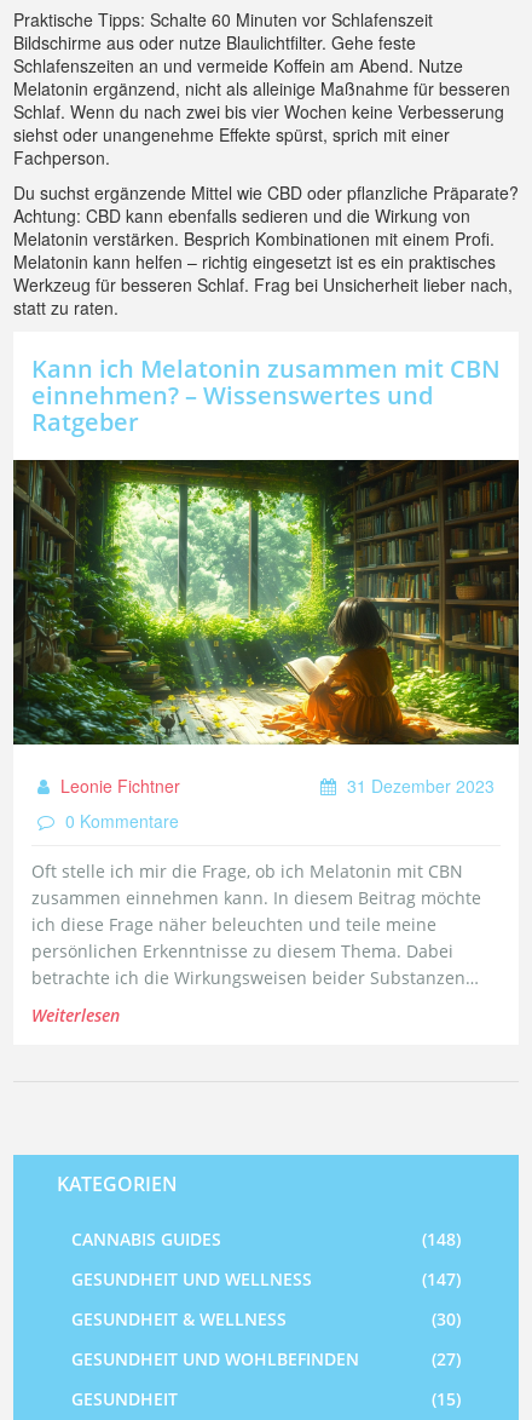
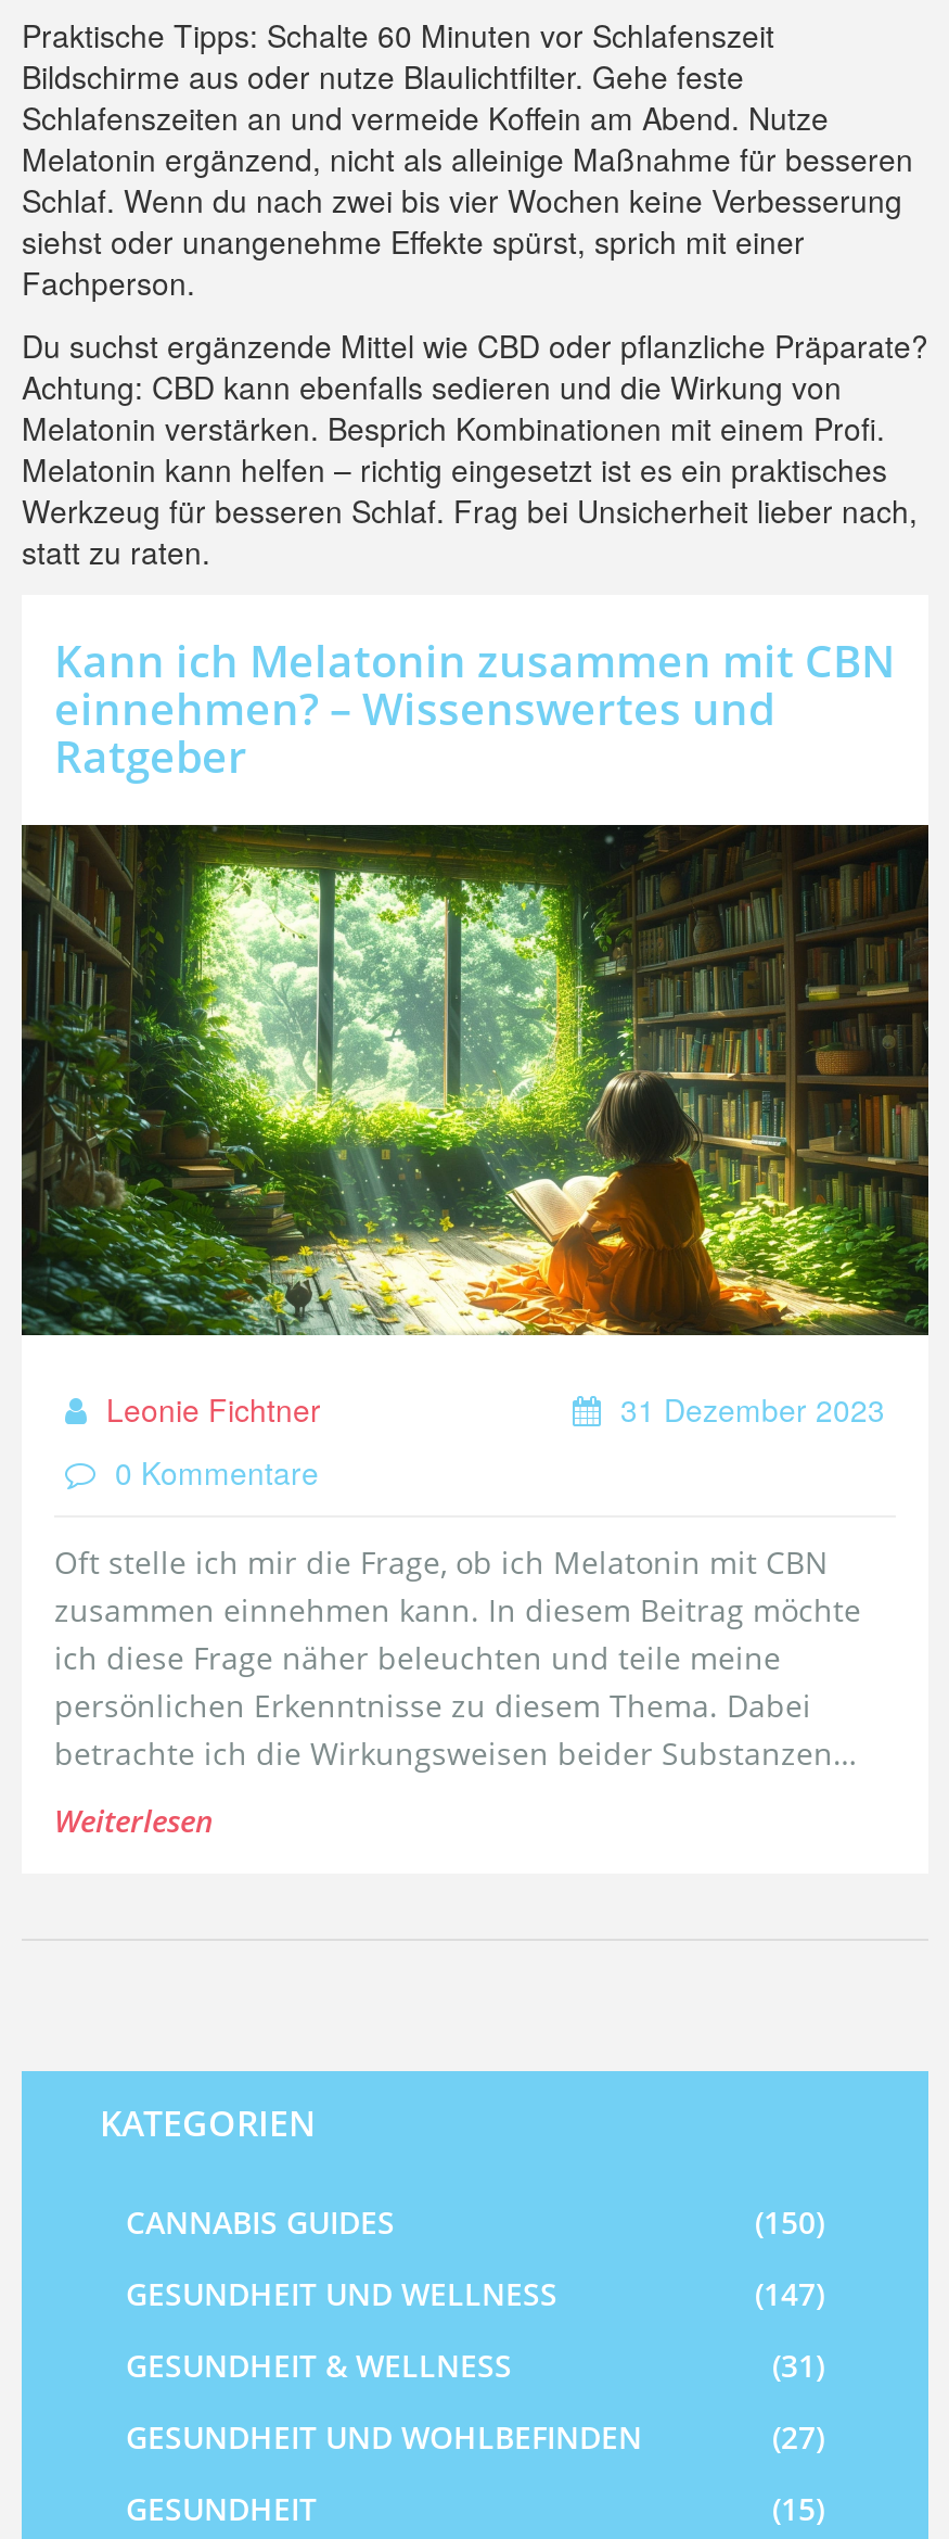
[422,1228,461,1251] (148) -> [755,2202,824,2243] (150)
[432,1308,461,1331] (30) -> [772,2345,824,2386] (31)

